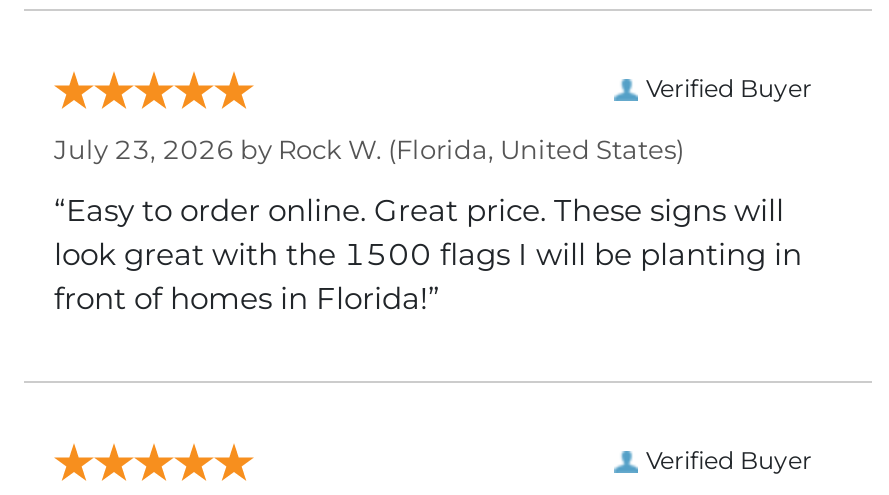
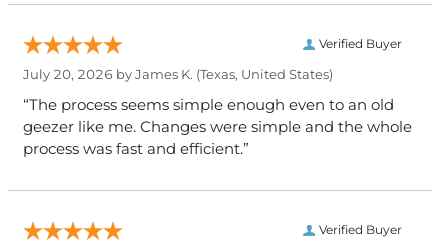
[54,133,684,165] July 23, 2026 by Rock W. (Florida, United States) -> [23,66,333,82] July 20, 2026 by James K. (Texas, United States)
[54,191,802,317] “Easy to order online. Great price. These signs will | look great with the 1500 flags I will be planting in | front of homes in Florida!” -> [23,95,412,158] “The process seems simple enough even to an old | geezer like me. Changes were simple and the whole | process was fast and efficient.”

